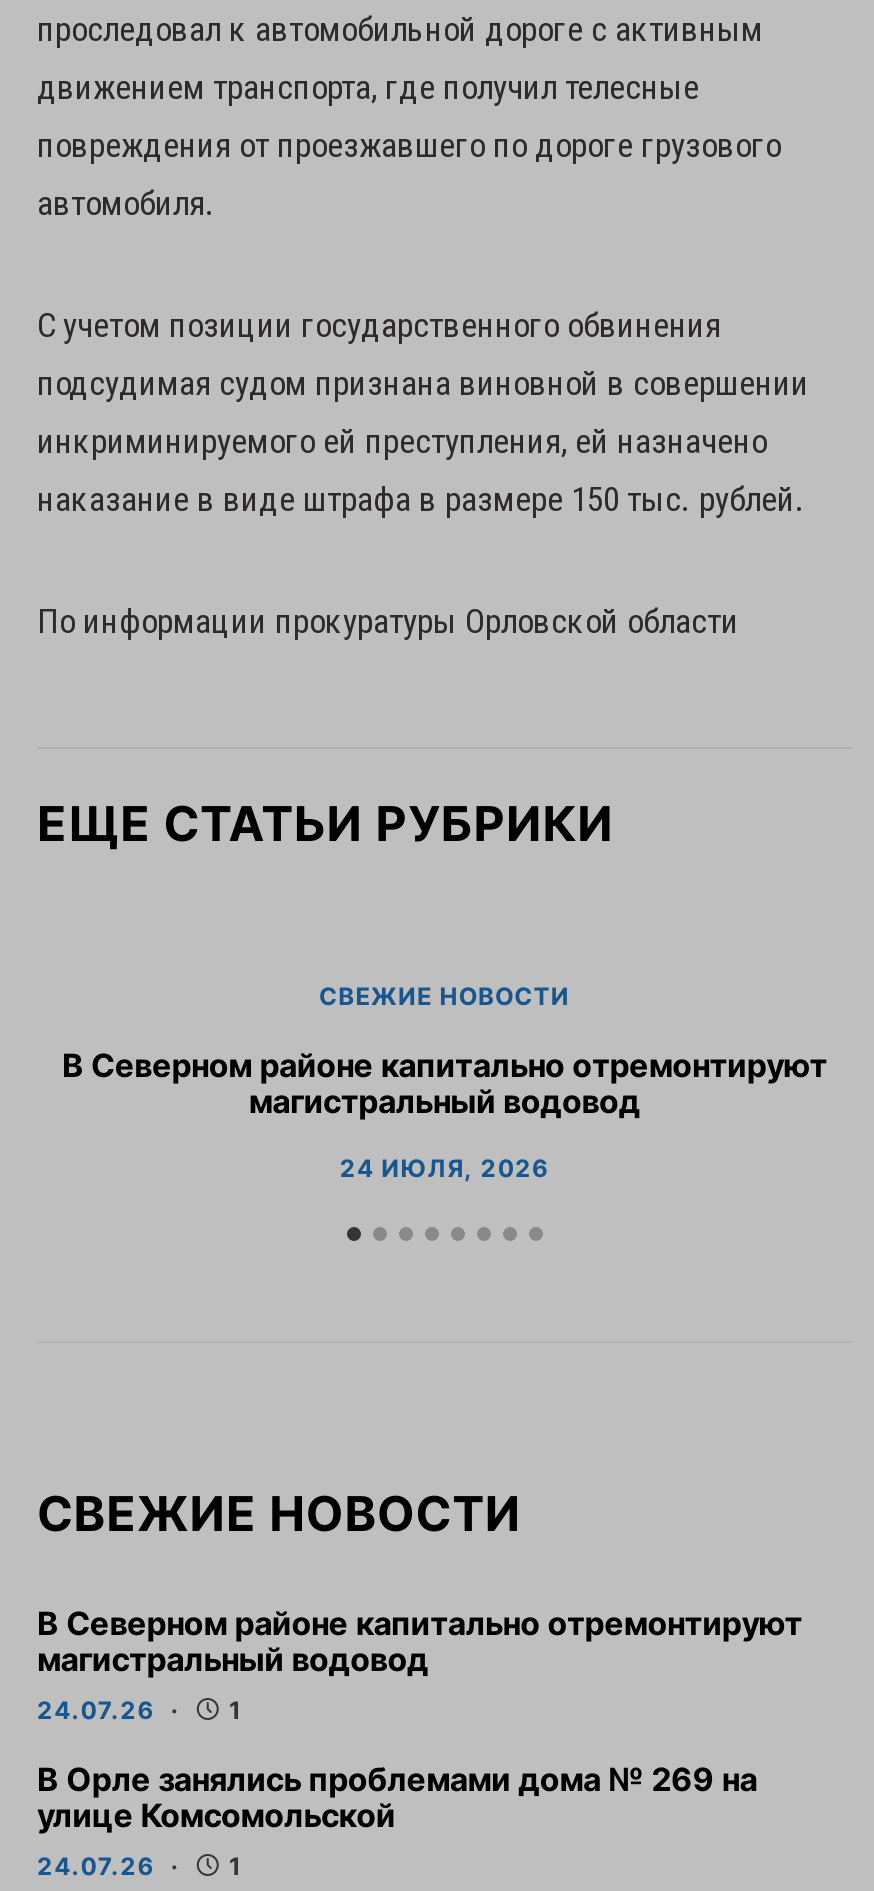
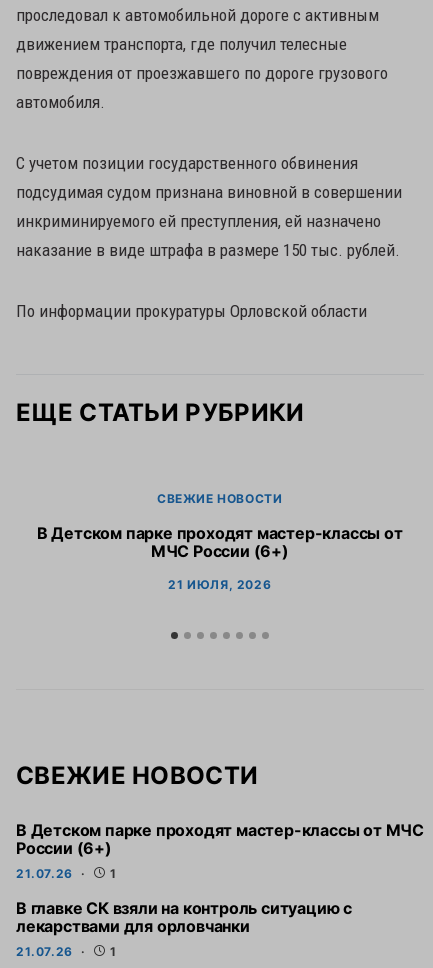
[62,1045,827,1121] В Северном районе капитально отремонтируют | магистральный водовод -> [37,523,403,561] В Детском парке проходят мастер-классы от | МЧС России (6+)
[340,1153,549,1183] 24 ИЮЛЯ, 2026 -> [168,577,271,592] 21 ИЮЛЯ, 2026
[37,1603,802,1725] В Северном районе капитально отремонтируют | магистральный водовод | 24.07.26 -> [16,820,424,881] В Детском парке проходят мастер-классы от МЧС | России (6+) | 21.07.26
[37,1759,757,1881] В Орле занялись проблемами дома № 269 на | улице Комсомольской | 24.07.26 -> [16,898,352,959] В главке СК взяли на контроль ситуацию с | лекарствами для орловчанки | 21.07.26

